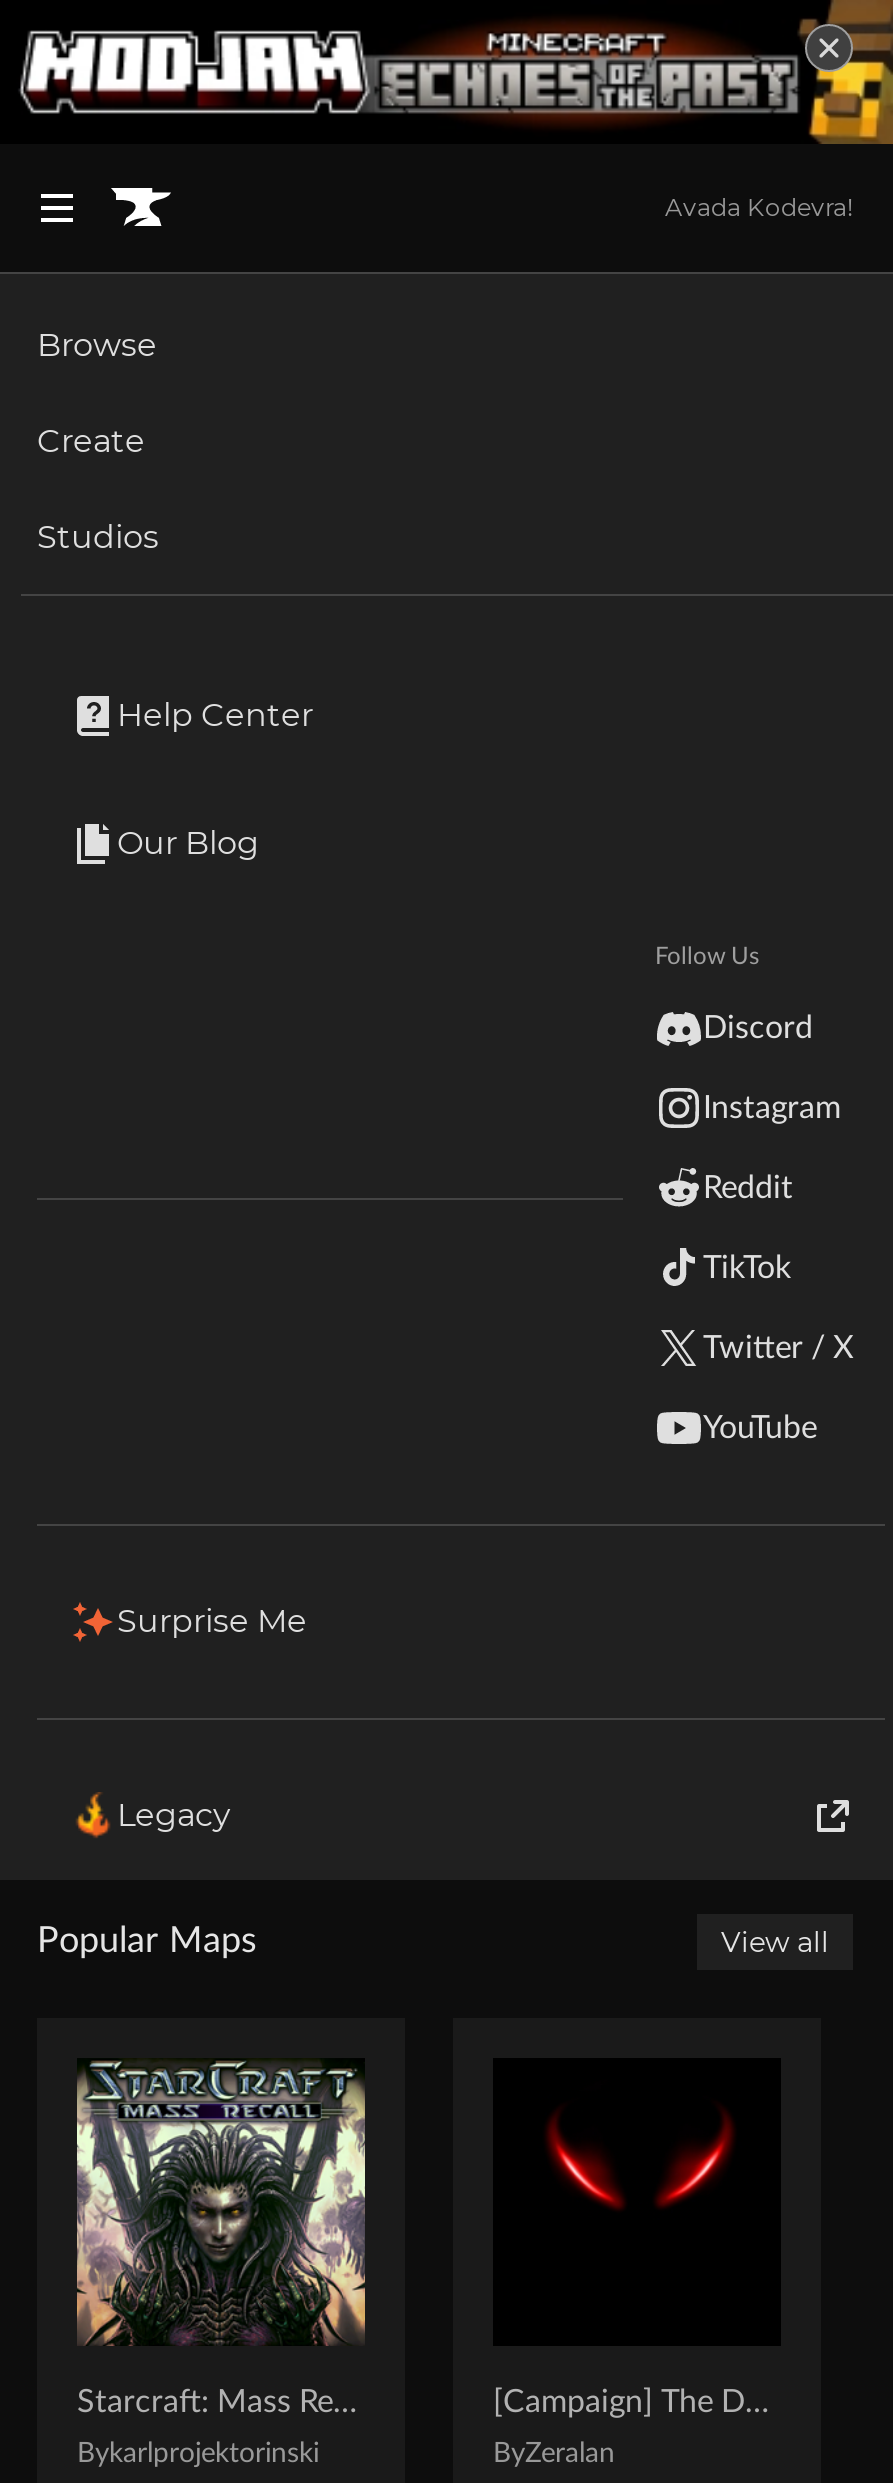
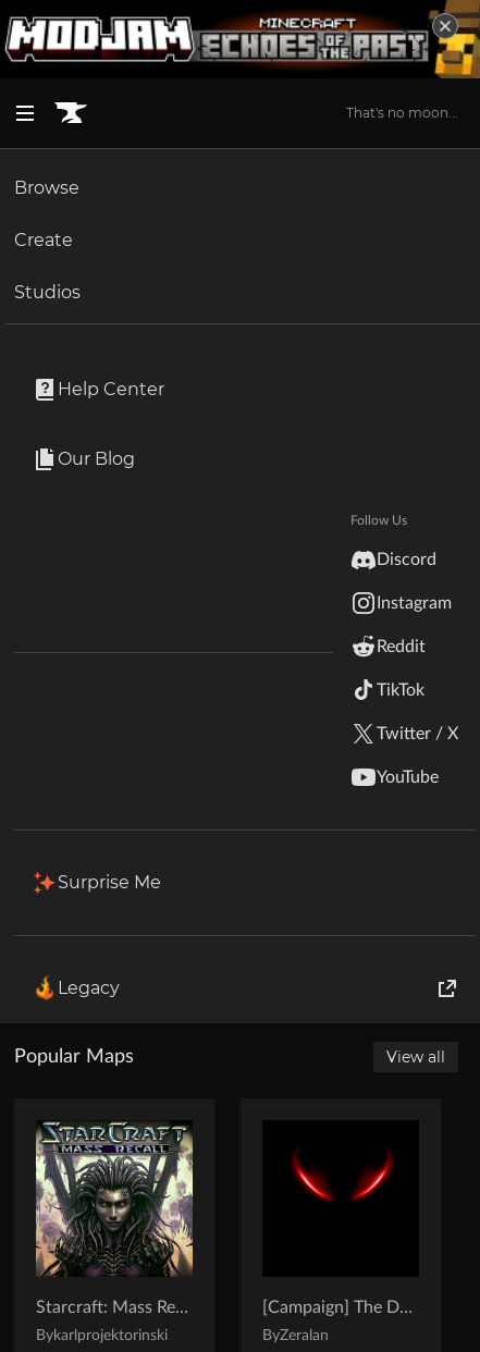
[665,191,853,221] Avada Kodevra! -> [346,104,458,121] That's no moon...

